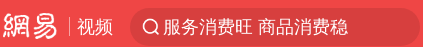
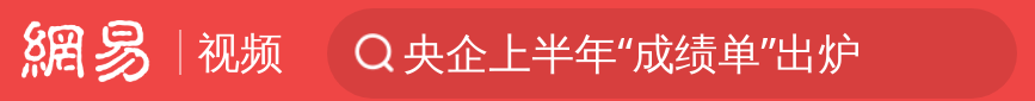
[162,14,347,38] 服务消费旺 商品消费稳 -> [403,23,861,80] 央企上半年“成绩单”出炉

